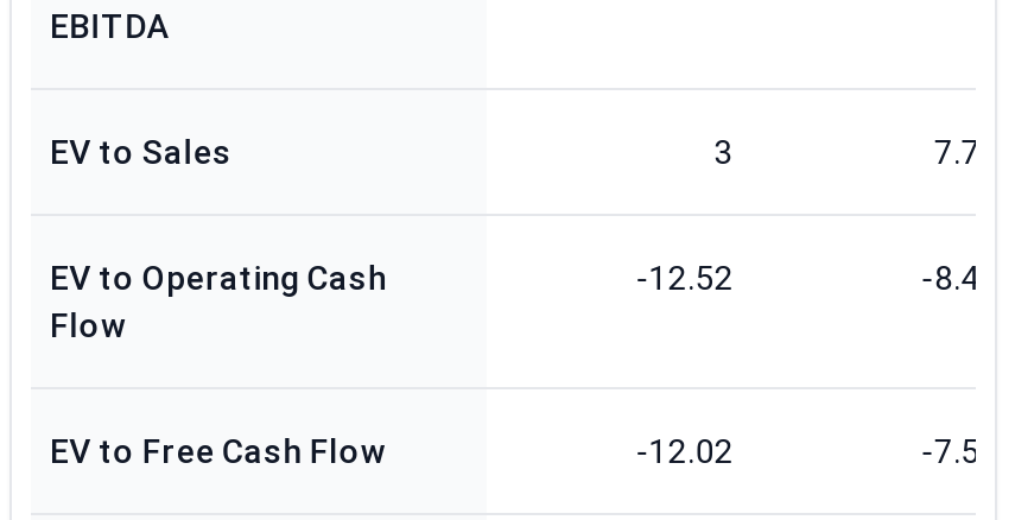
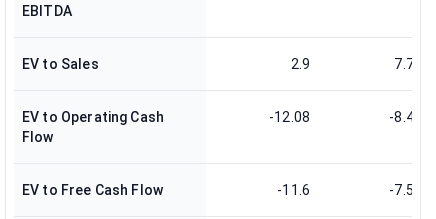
[714,133,734,171] 3 -> [290,56,310,72] 2.9
[637,259,734,297] -12.52 -> [269,109,310,125] -12.08
[637,432,734,470] -12.02 -> [277,182,310,198] -11.6

